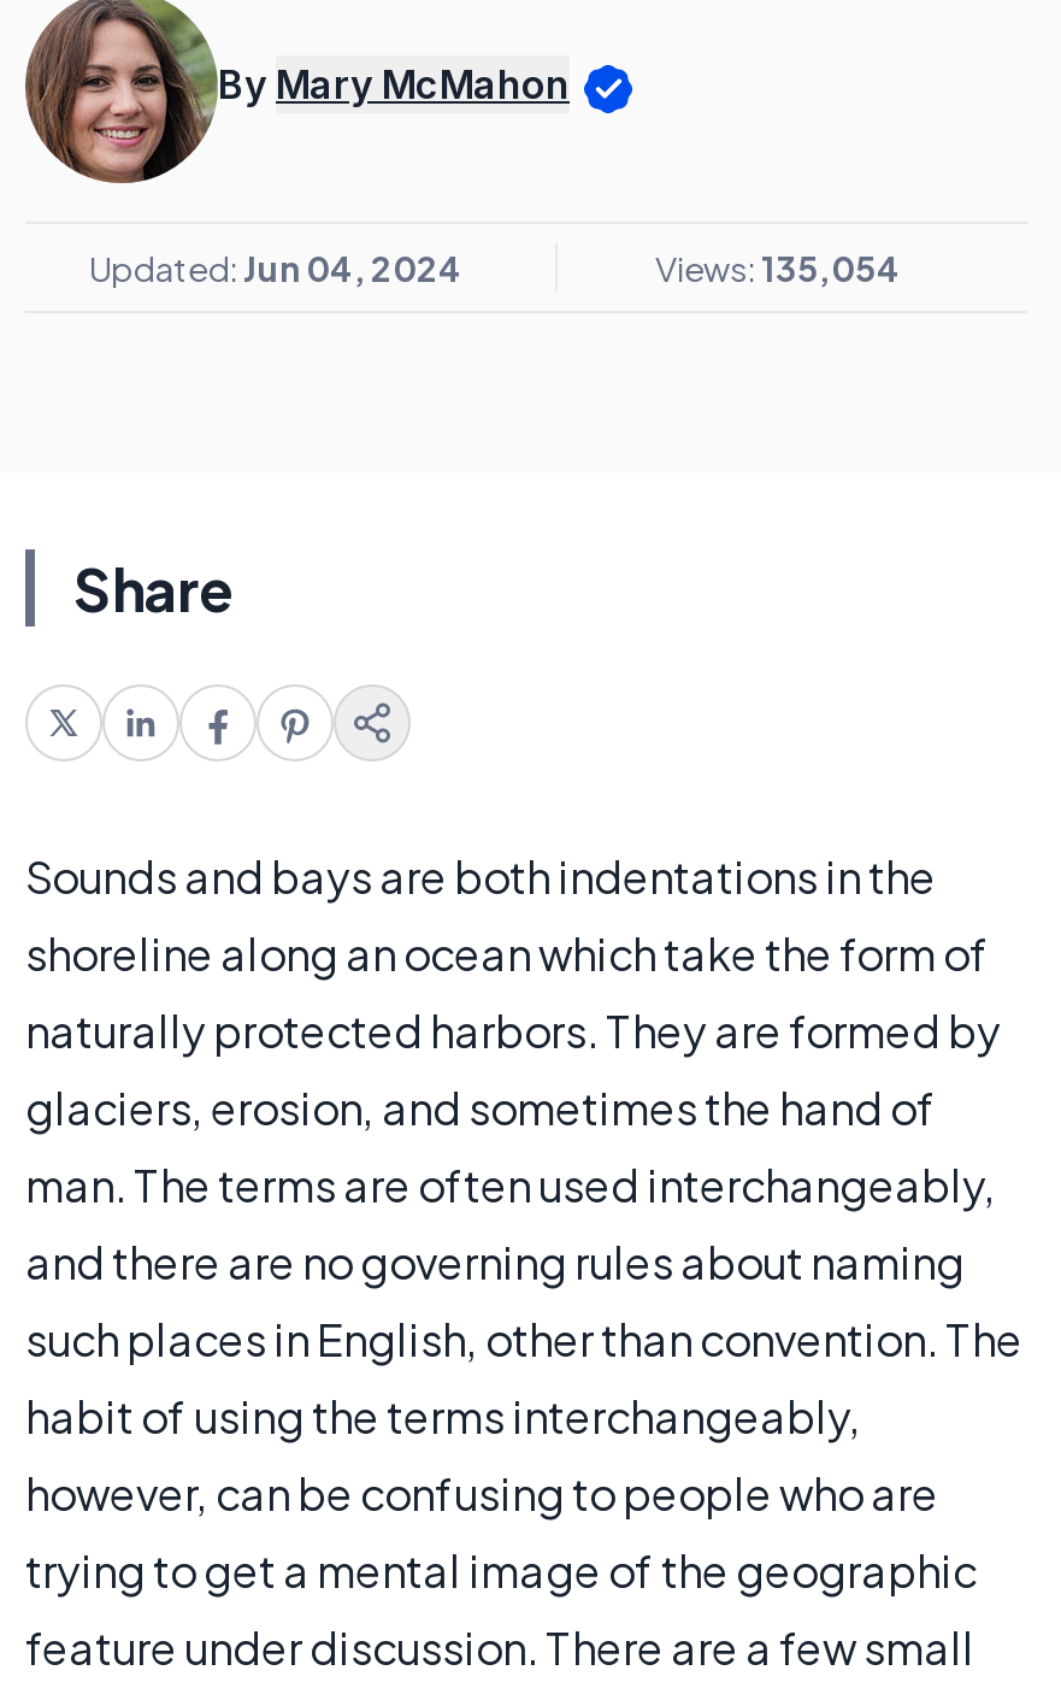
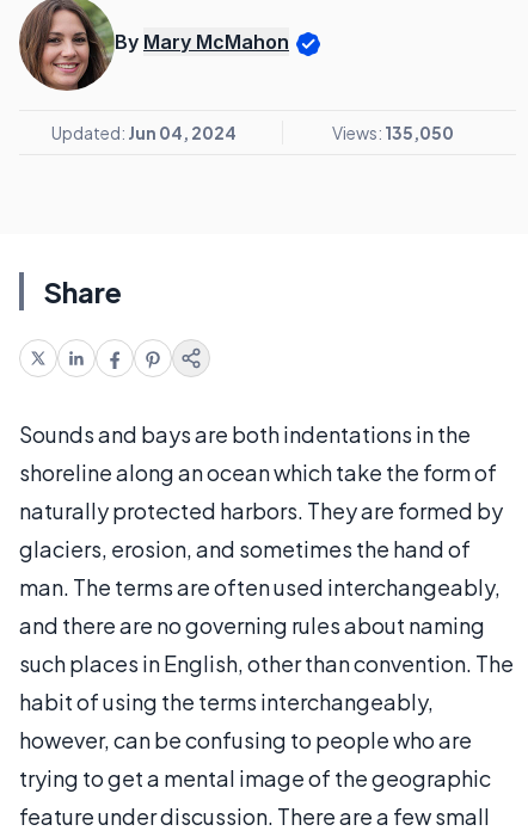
[655,246,901,289] Views: 135,054 -> [331,122,453,143] Views: 135,050

